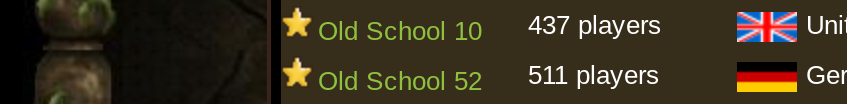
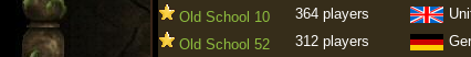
[318,10,662,46] Old School 10 437 players -> [179,5,369,25] Old School 10 364 players
[318,60,660,96] Old School 52 511 players -> [179,33,369,53] Old School 52 312 players

